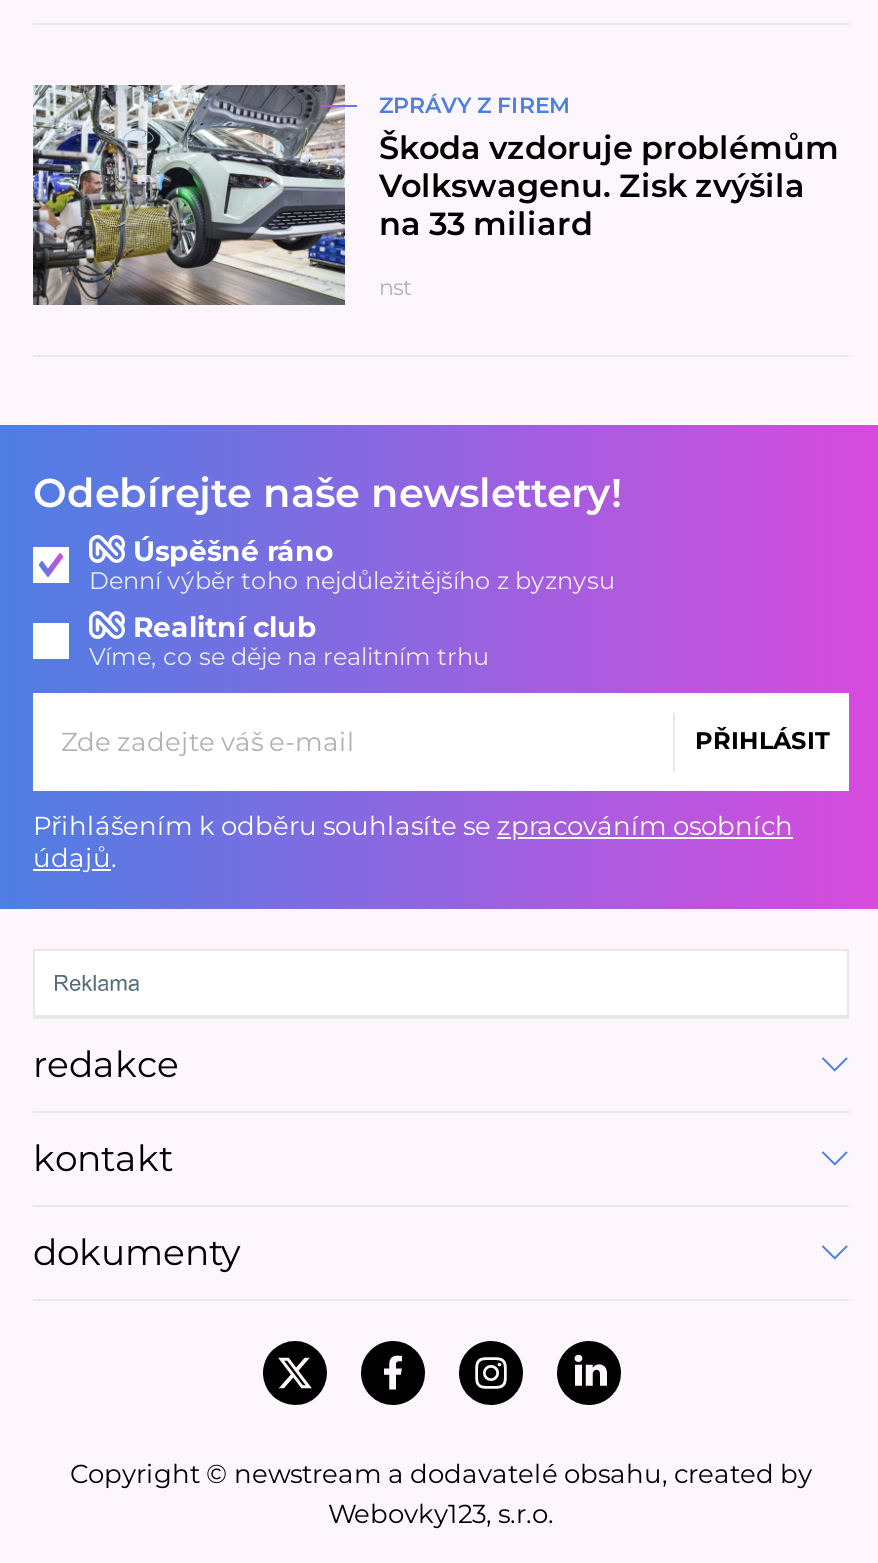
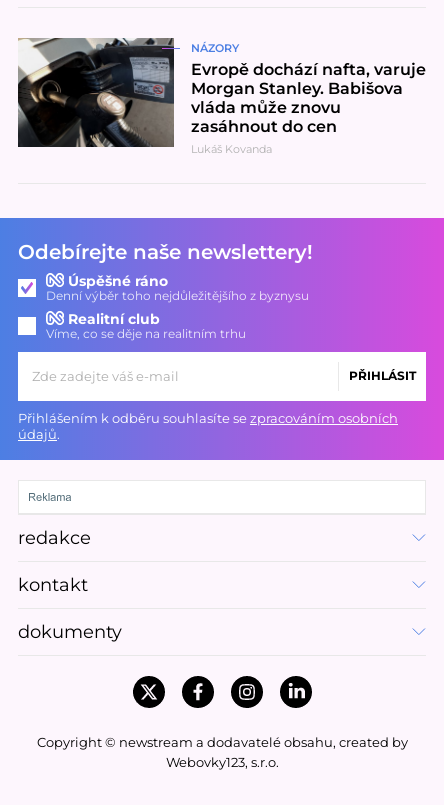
[31,84,839,306] [image] | Škoda vzdoruje problémům | Volkswagenu. Zisk zvýšila | na 33 miliard -> [18,38,426,147] [image] | Evropě dochází nafta, varuje | Morgan Stanley. Babišova | vláda může znovu | zasáhnout do cen
[379,91,571,119] ZPRÁVY Z FIREM -> [191,41,239,55] NÁZORY
[379,273,411,301] nst -> [191,142,272,156] Lukáš Kovanda

